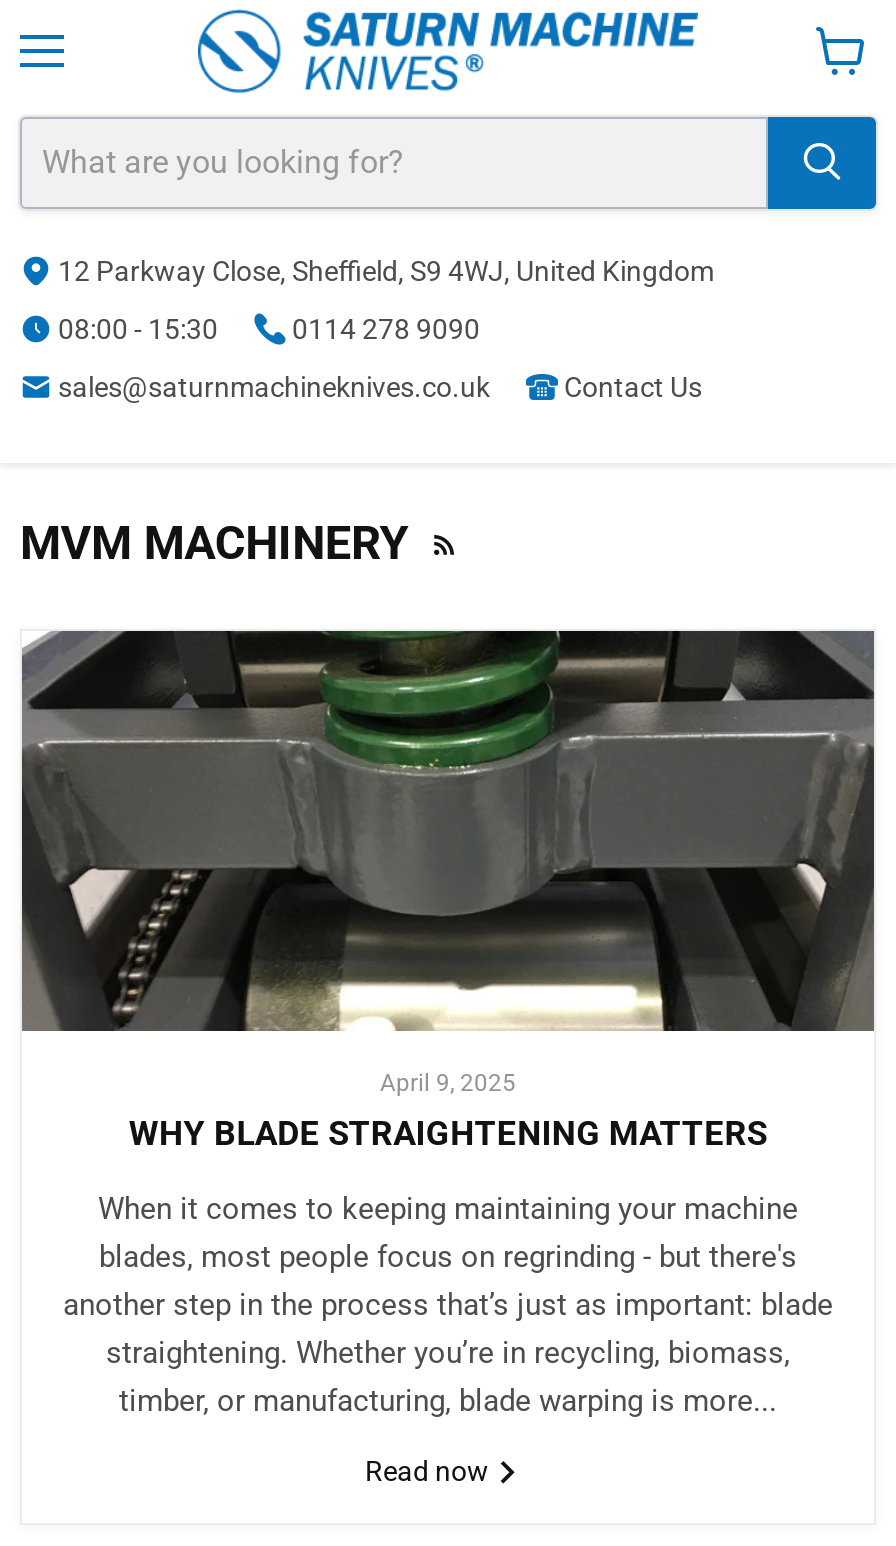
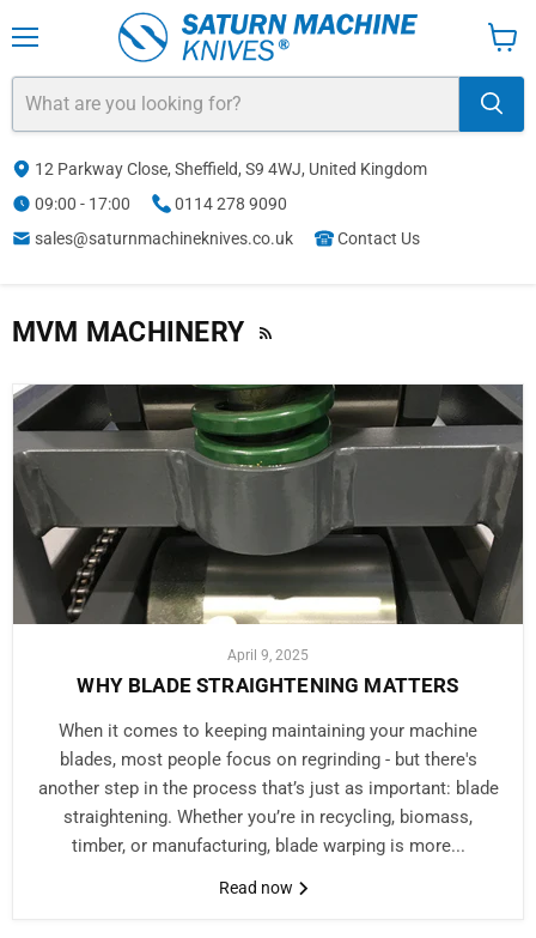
[52,313,218,345] 08:00 - 15:30 -> [31,194,130,213] 09:00 - 17:00

